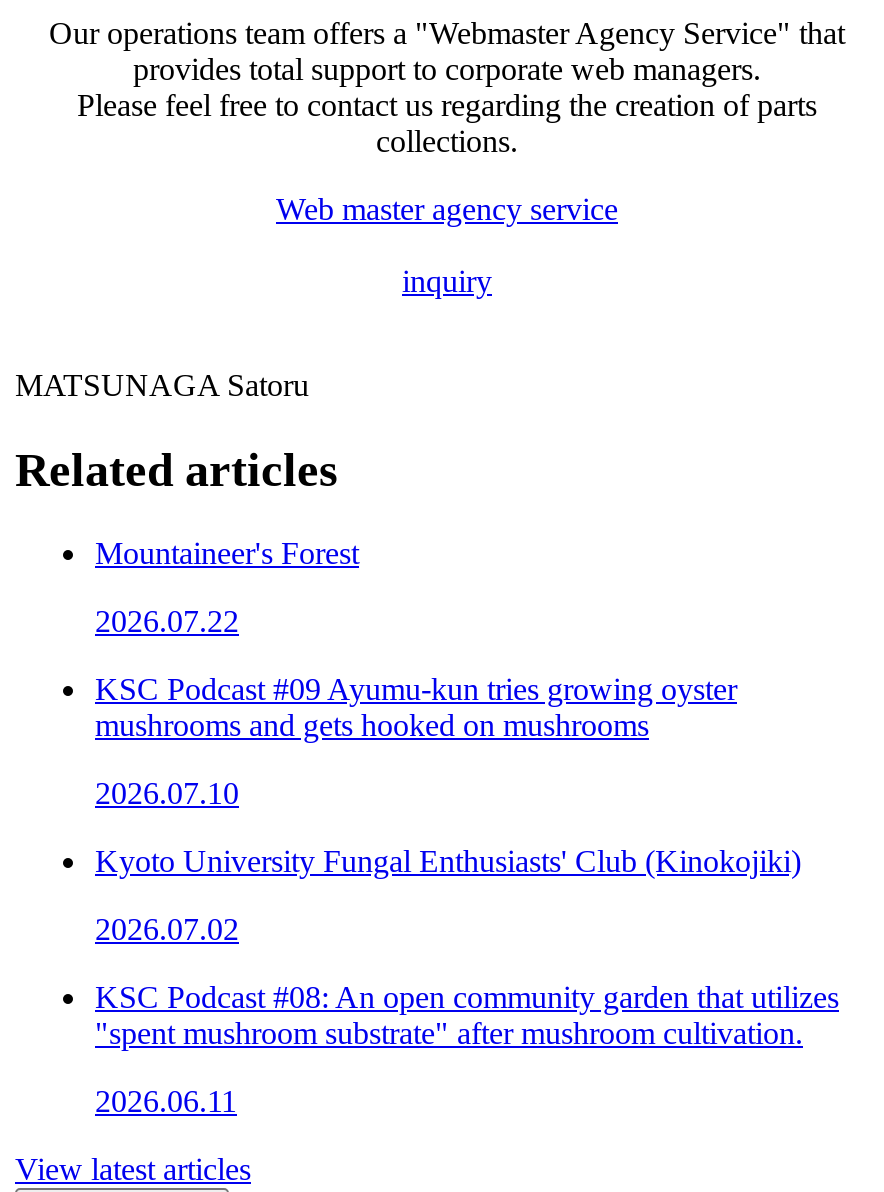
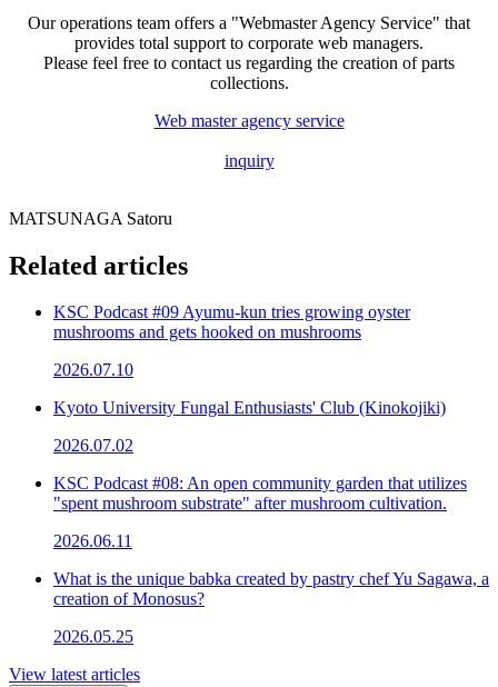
[95,537,359,639] Mountaineer's Forest | 2026.07.22 -> none
moved [95,673,839,1119] -> [53,303,467,551]: KSC Podcast #09 Ayumu-kun tries growing oyster | mushrooms and gets hooked on mushrooms | 2026.07.10 | Kyoto University Fungal Enthusiasts' Club (Kinokojiki) | 2026.07.02 | KSC Podcast #08: An open community garden that utilizes | "spent mushroom substrate" after mushroom cultivation. | 2026.06.11
none -> [53,570,489,646] What is the unique babka created by pastry chef Yu Sagawa, a | creation of Monosus? | 2026.05.25

